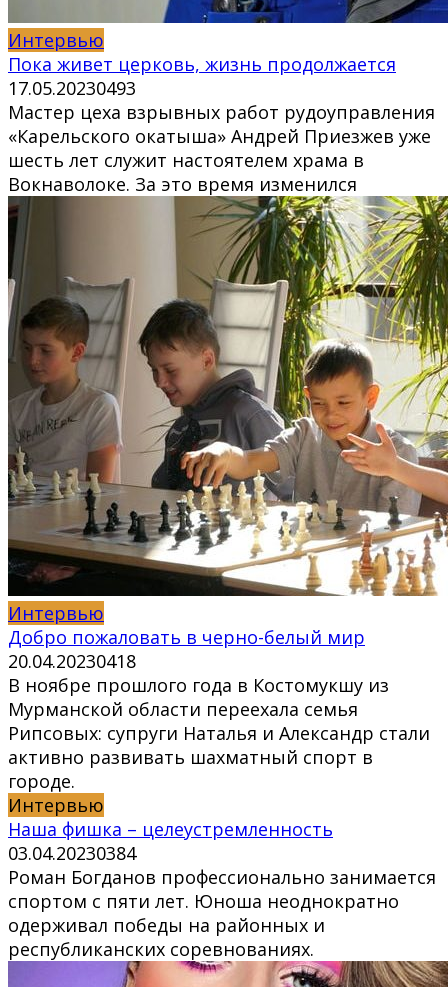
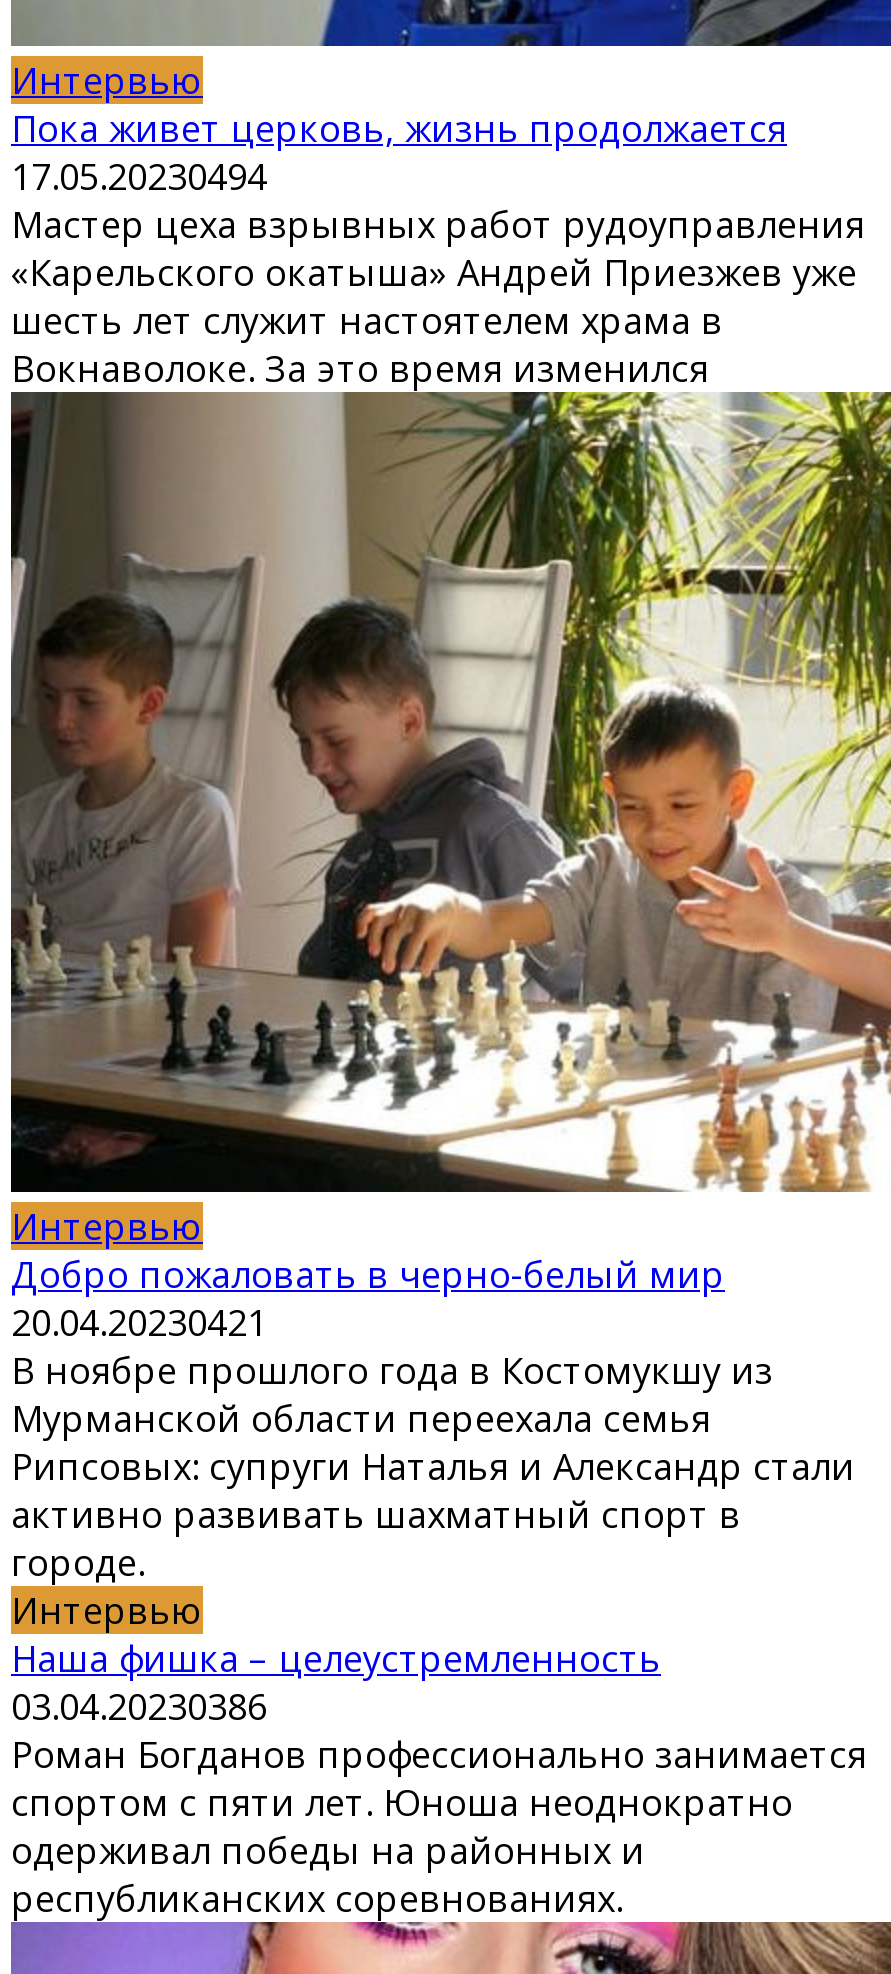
[8,76,136,100] 17.05.20230493 -> [11,152,267,200] 17.05.20230494
[8,649,136,673] 20.04.20230418 -> [11,1298,267,1346] 20.04.20230421
[8,841,136,865] 03.04.20230384 -> [11,1682,267,1730] 03.04.20230386

